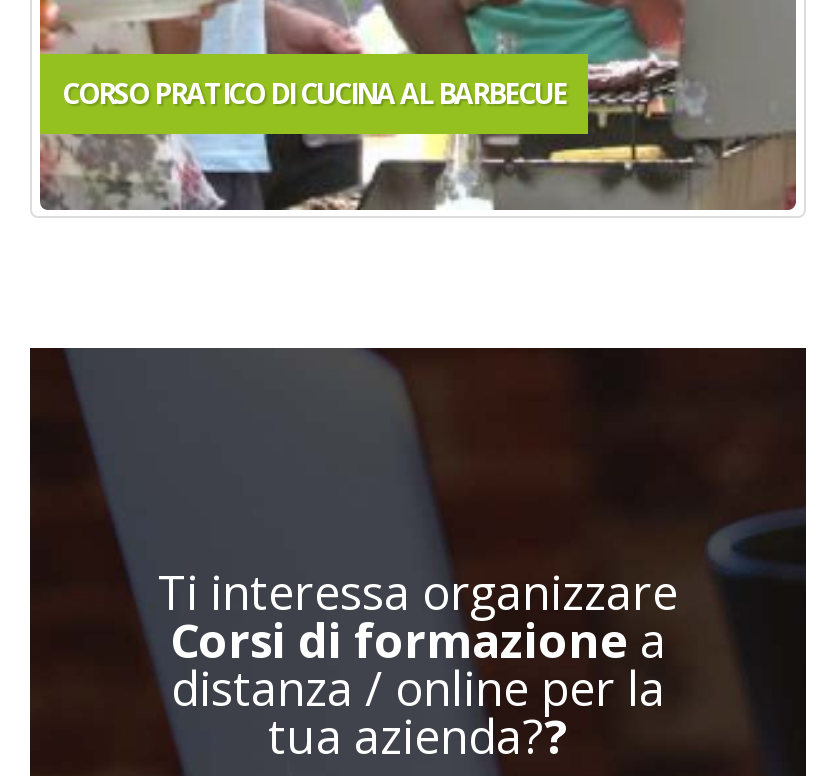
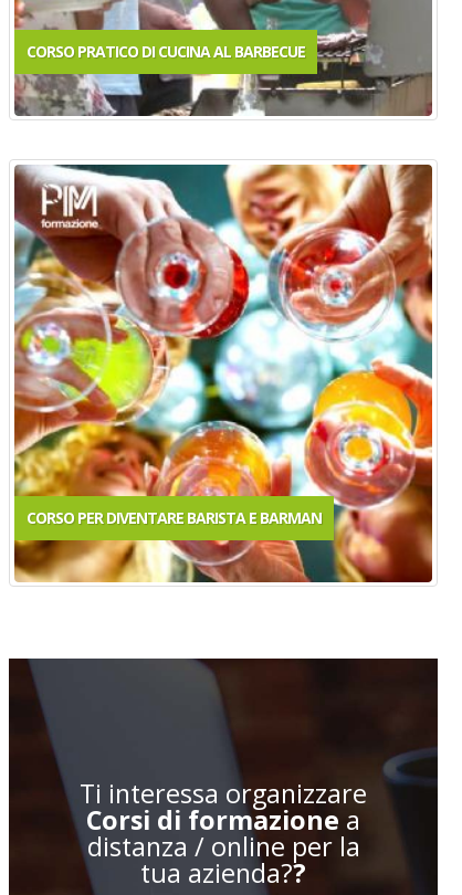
none -> [13,164,433,583] [image] | CORSO PER DIVENTARE BARISTA E BARMAN

